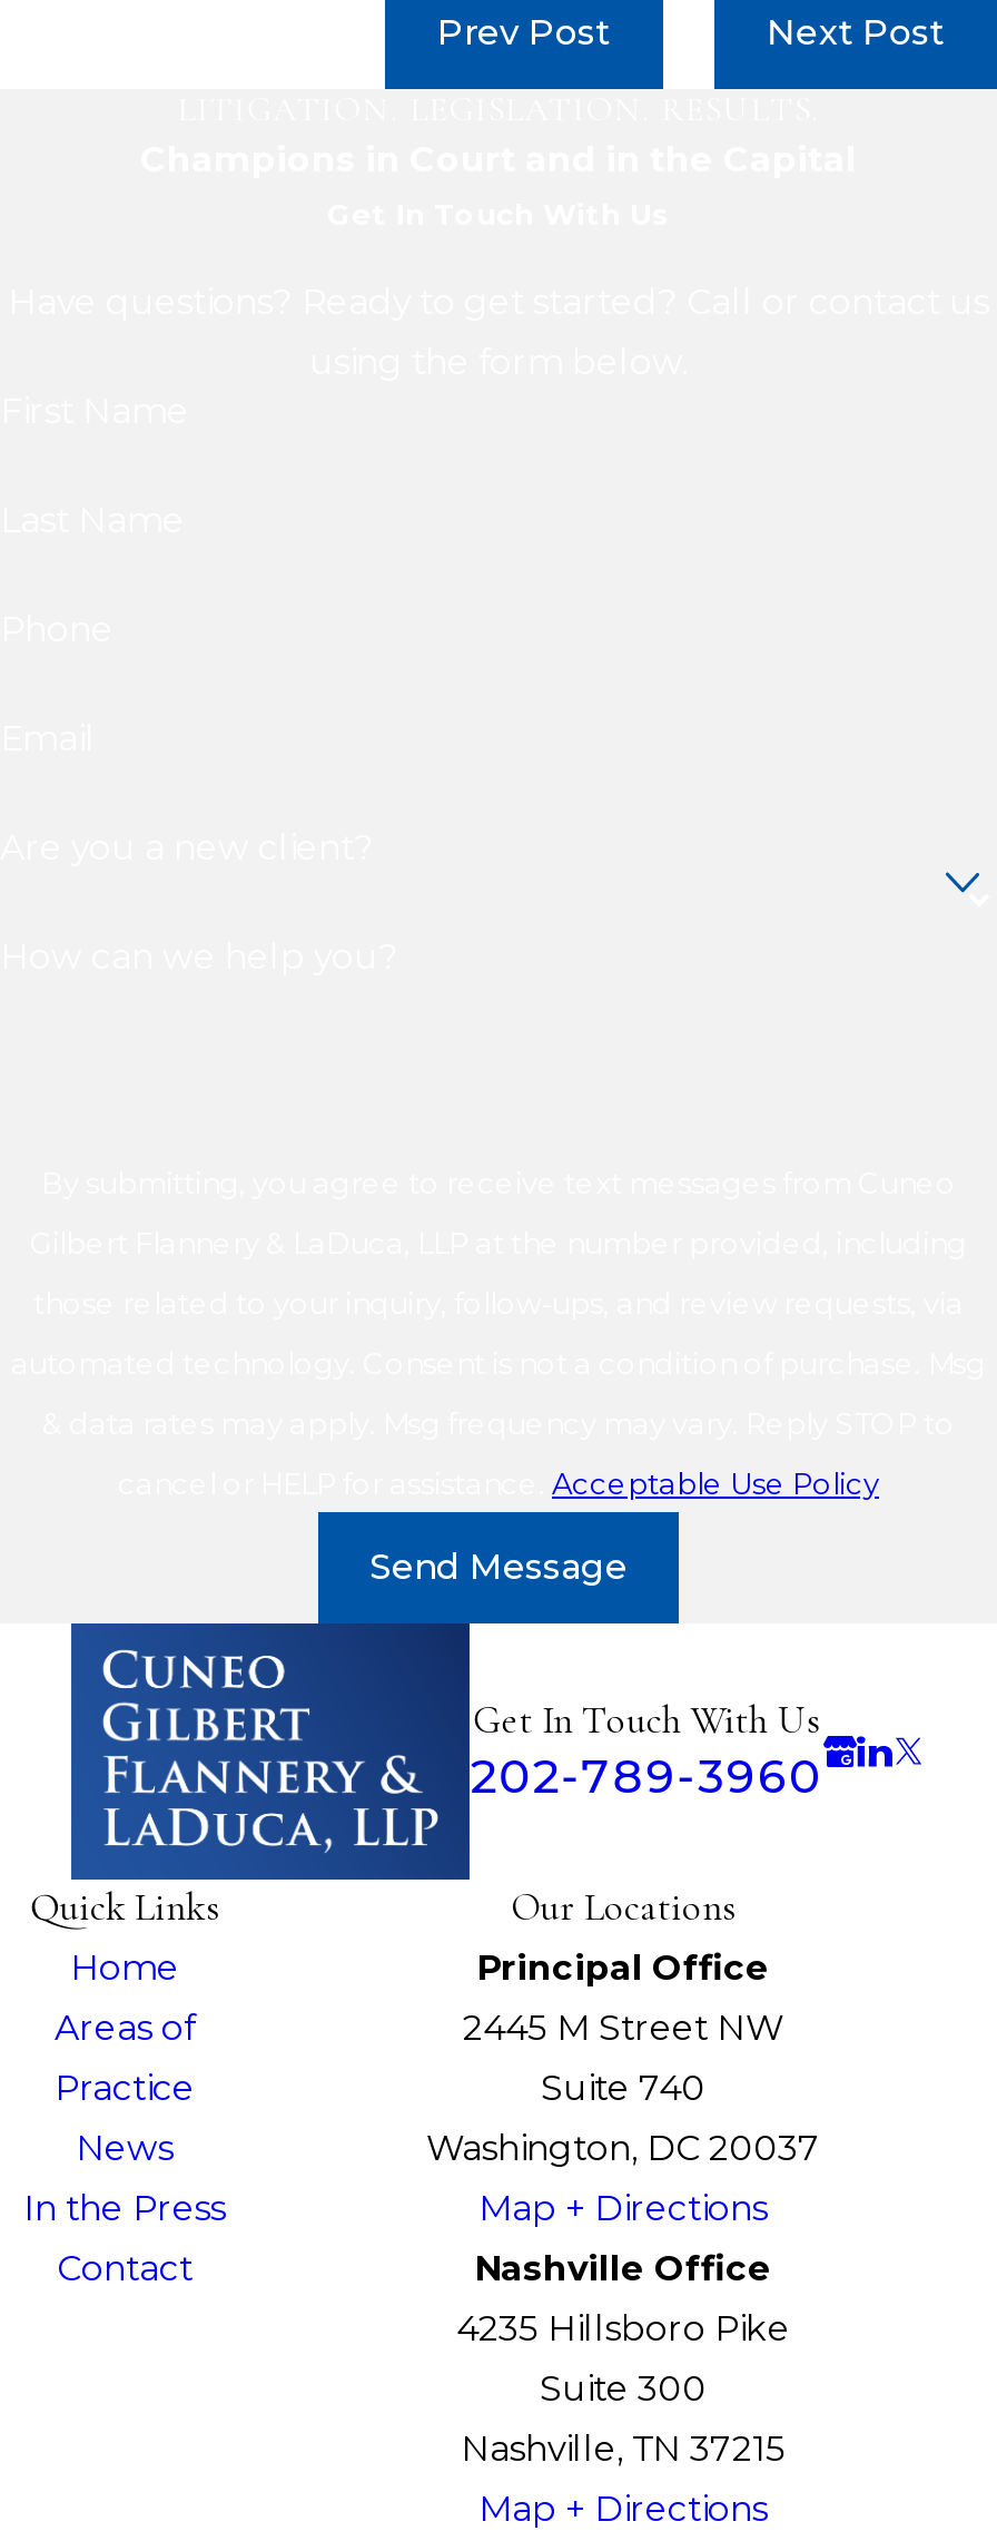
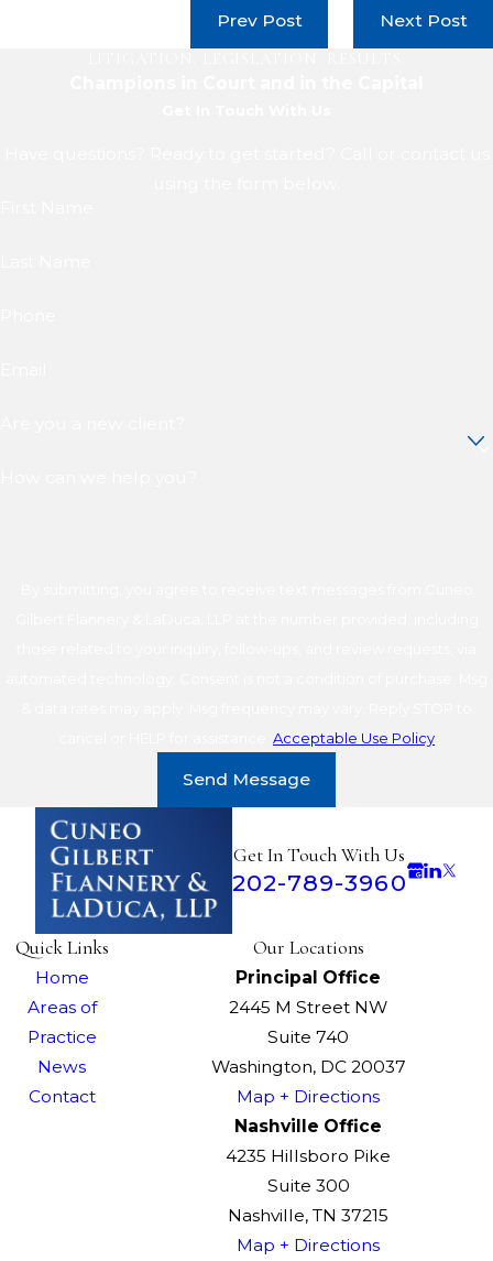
[23,2188,226,2230] In the Press -> none
moved [57,2248,193,2290] -> [28,1086,95,1107]: Contact

